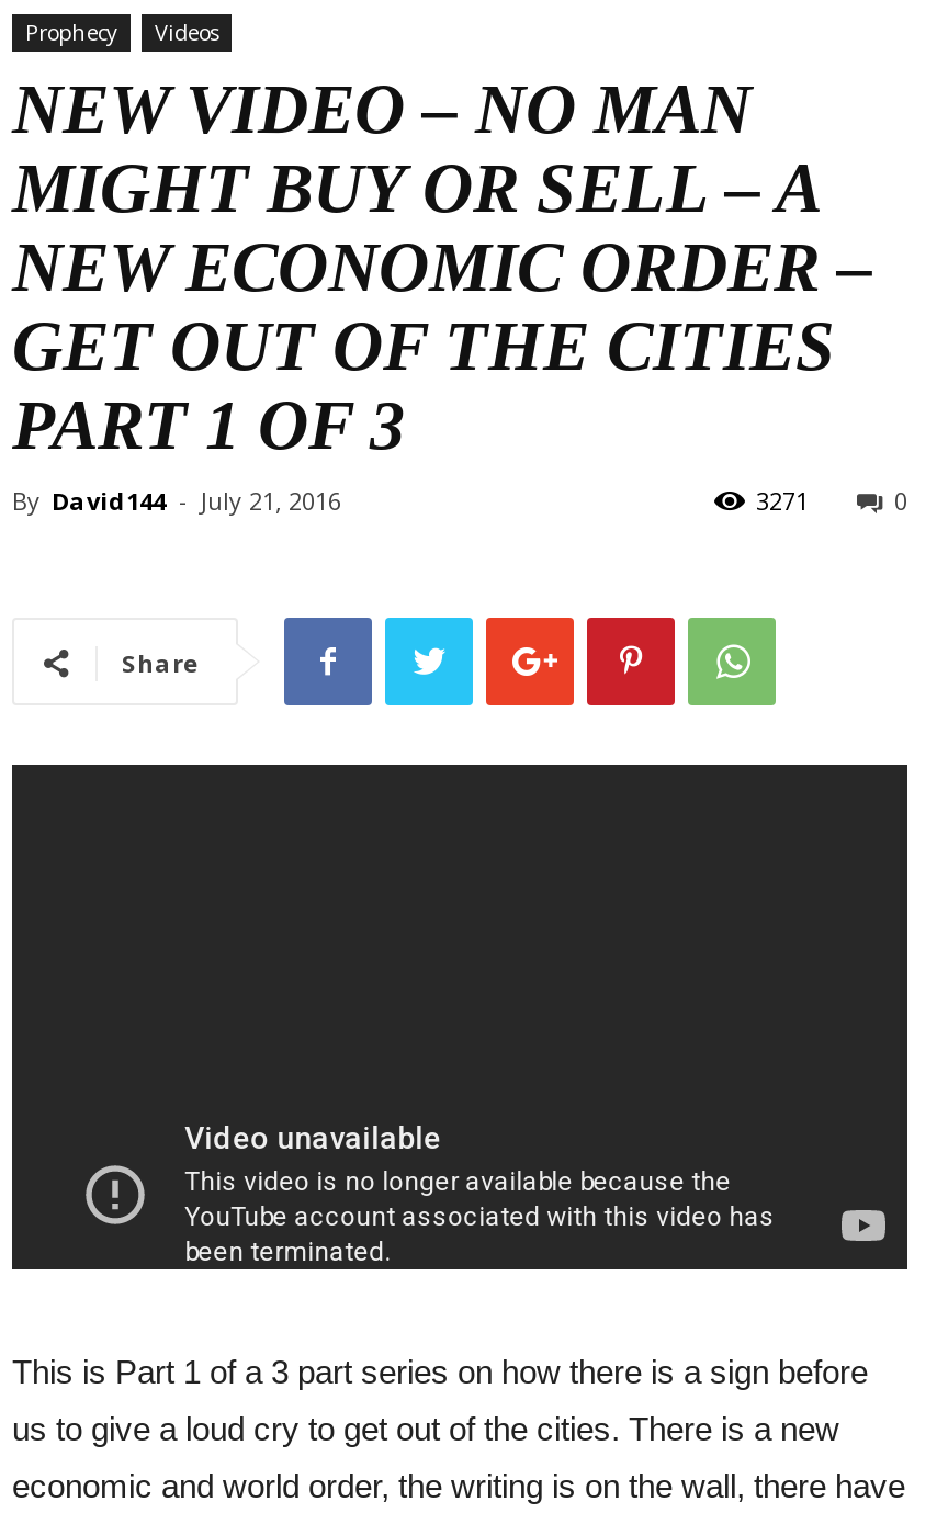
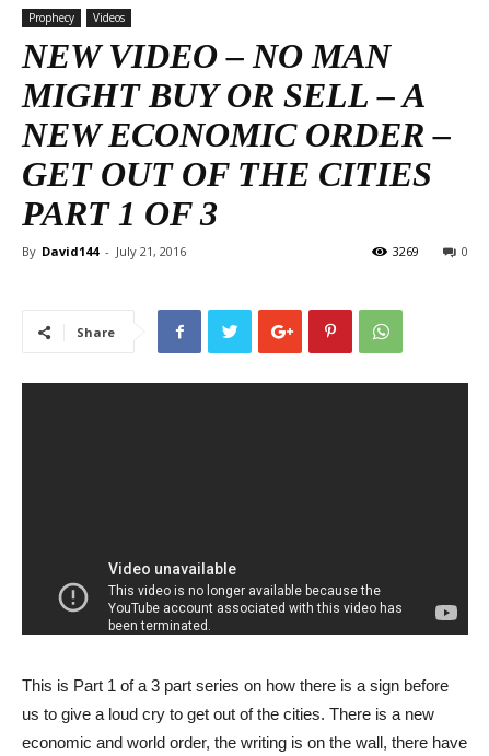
[756,484,809,517] 3271 -> [393,243,419,259] 3269

